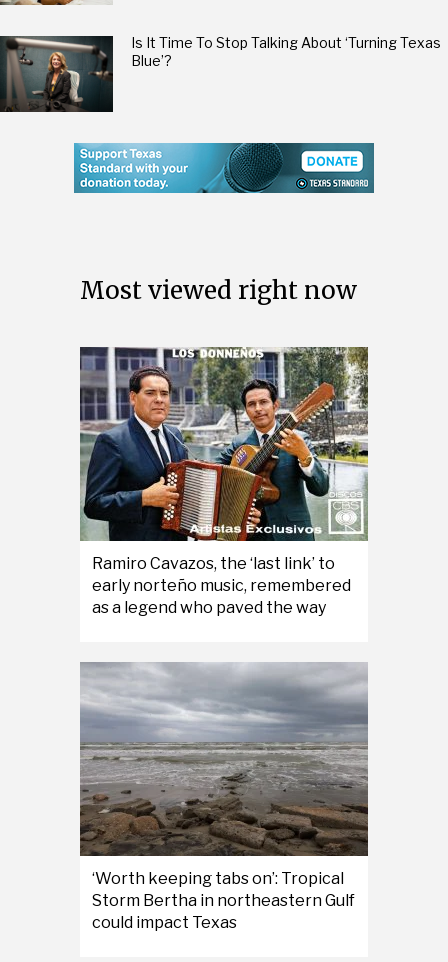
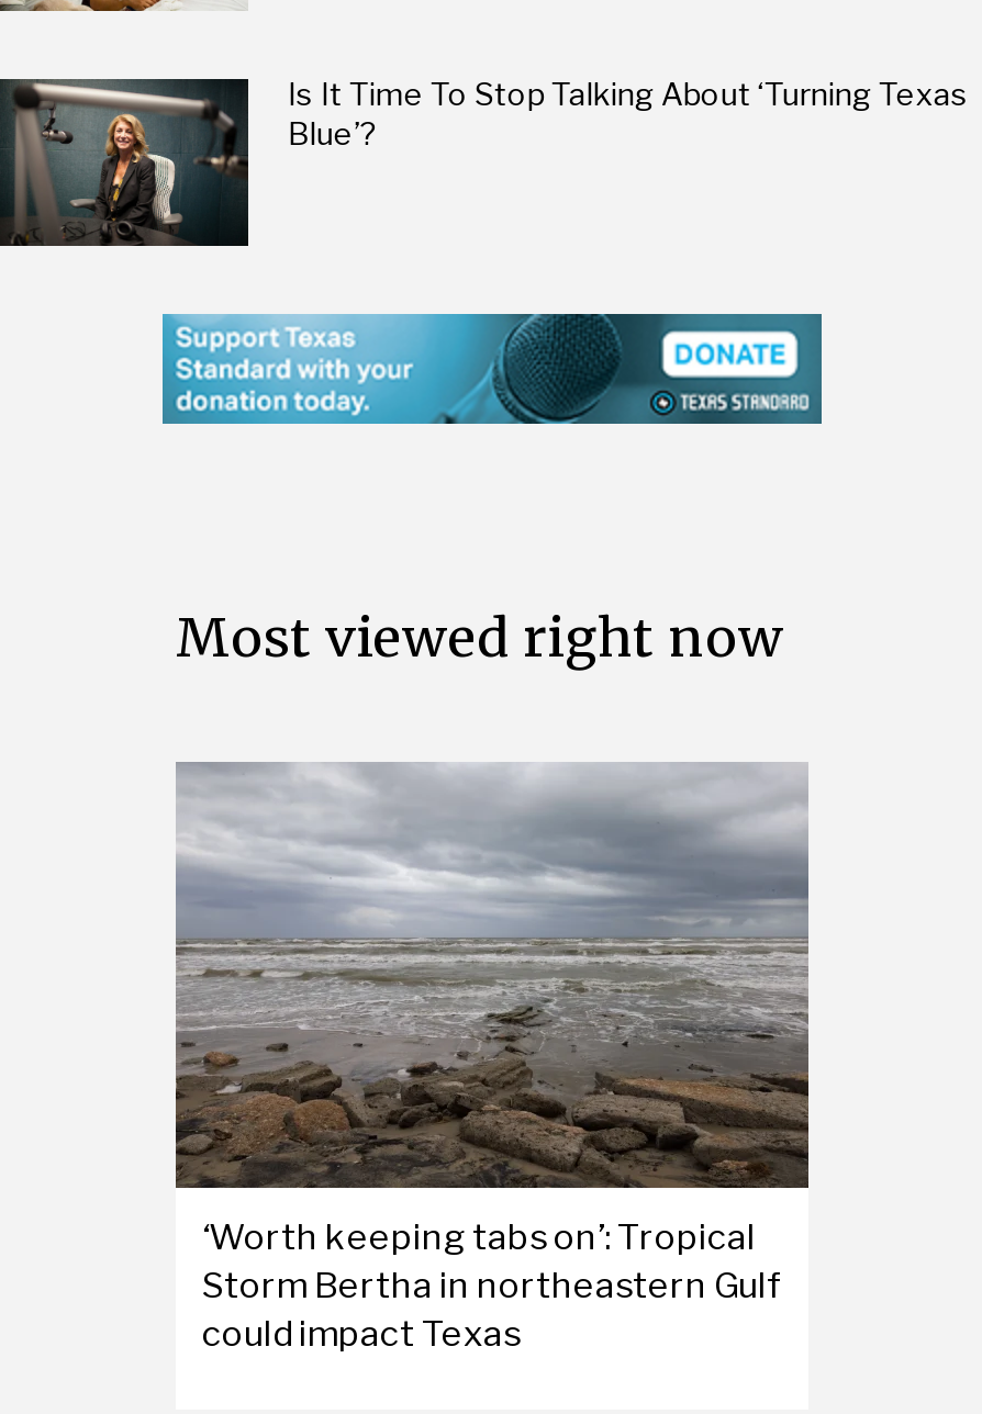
[80,346,368,617] [image] | Ramiro Cavazos, the ‘last link’ to | early norteño music, remembered | as a legend who paved the way -> none

